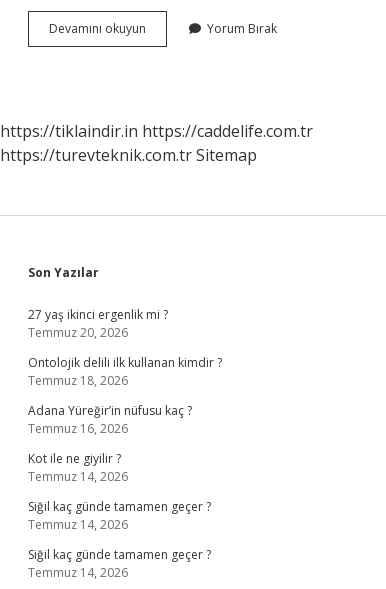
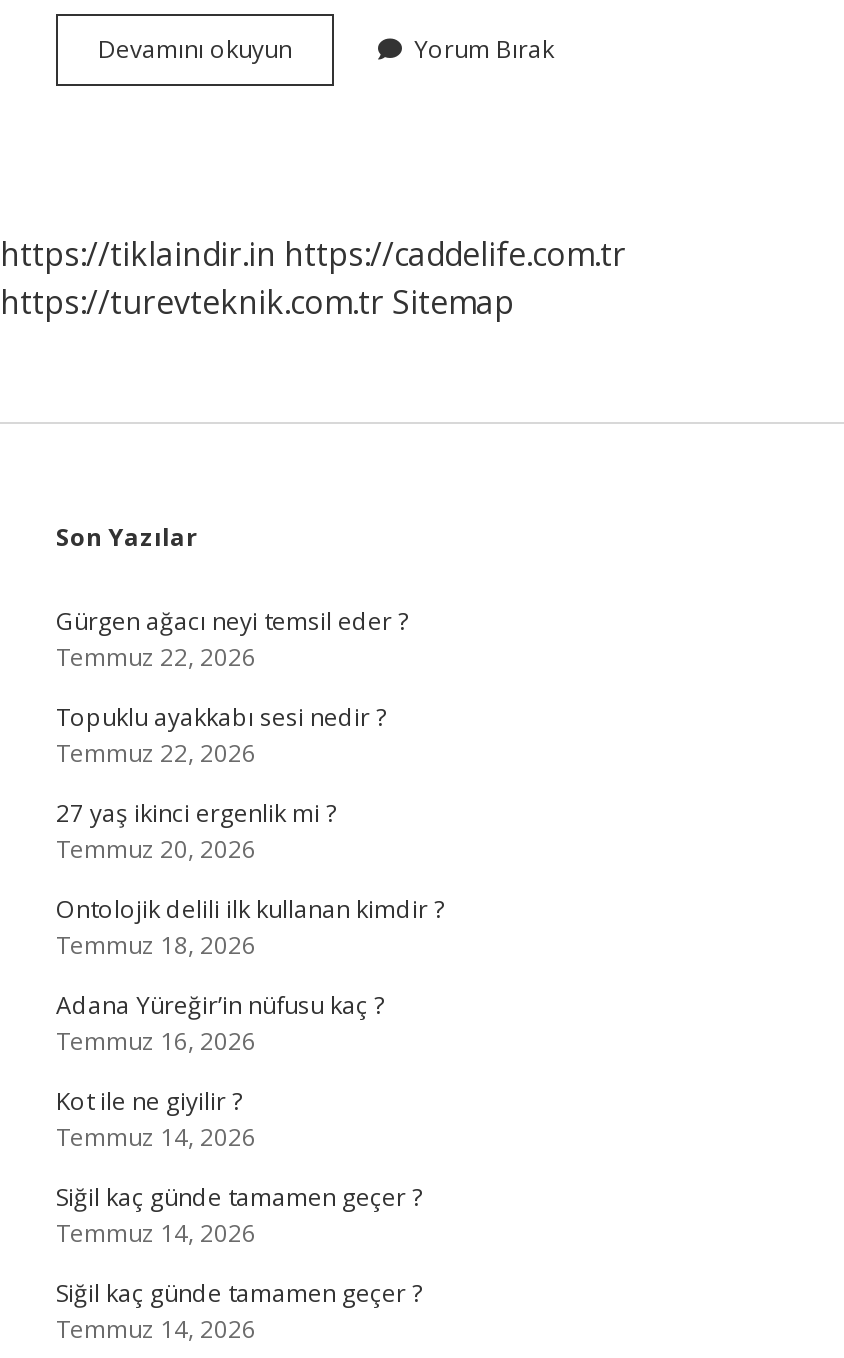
none -> [56,604,408,770] Gürgen ağacı neyi temsil eder ? | Temmuz 22, 2026 | Topuklu ayakkabı sesi nedir ? | Temmuz 22, 2026

